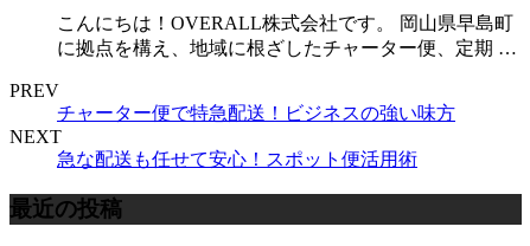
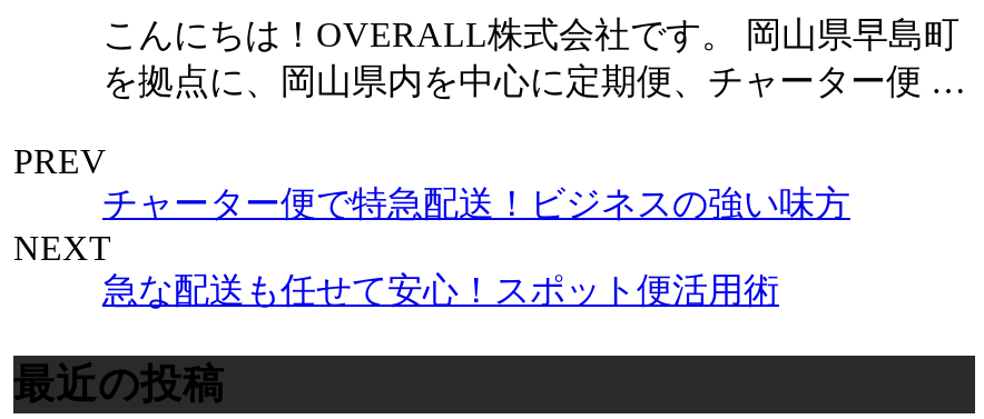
[57,37,517,57] に拠点を構え、地域に根ざしたチャーター便、定期 … -> [102,61,966,99] を拠点に、岡山県内を中心に定期便、チャーター便 …

